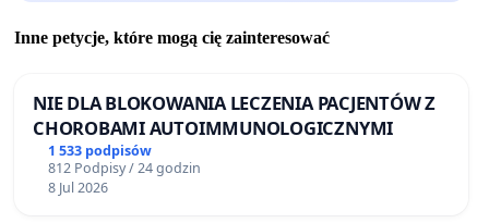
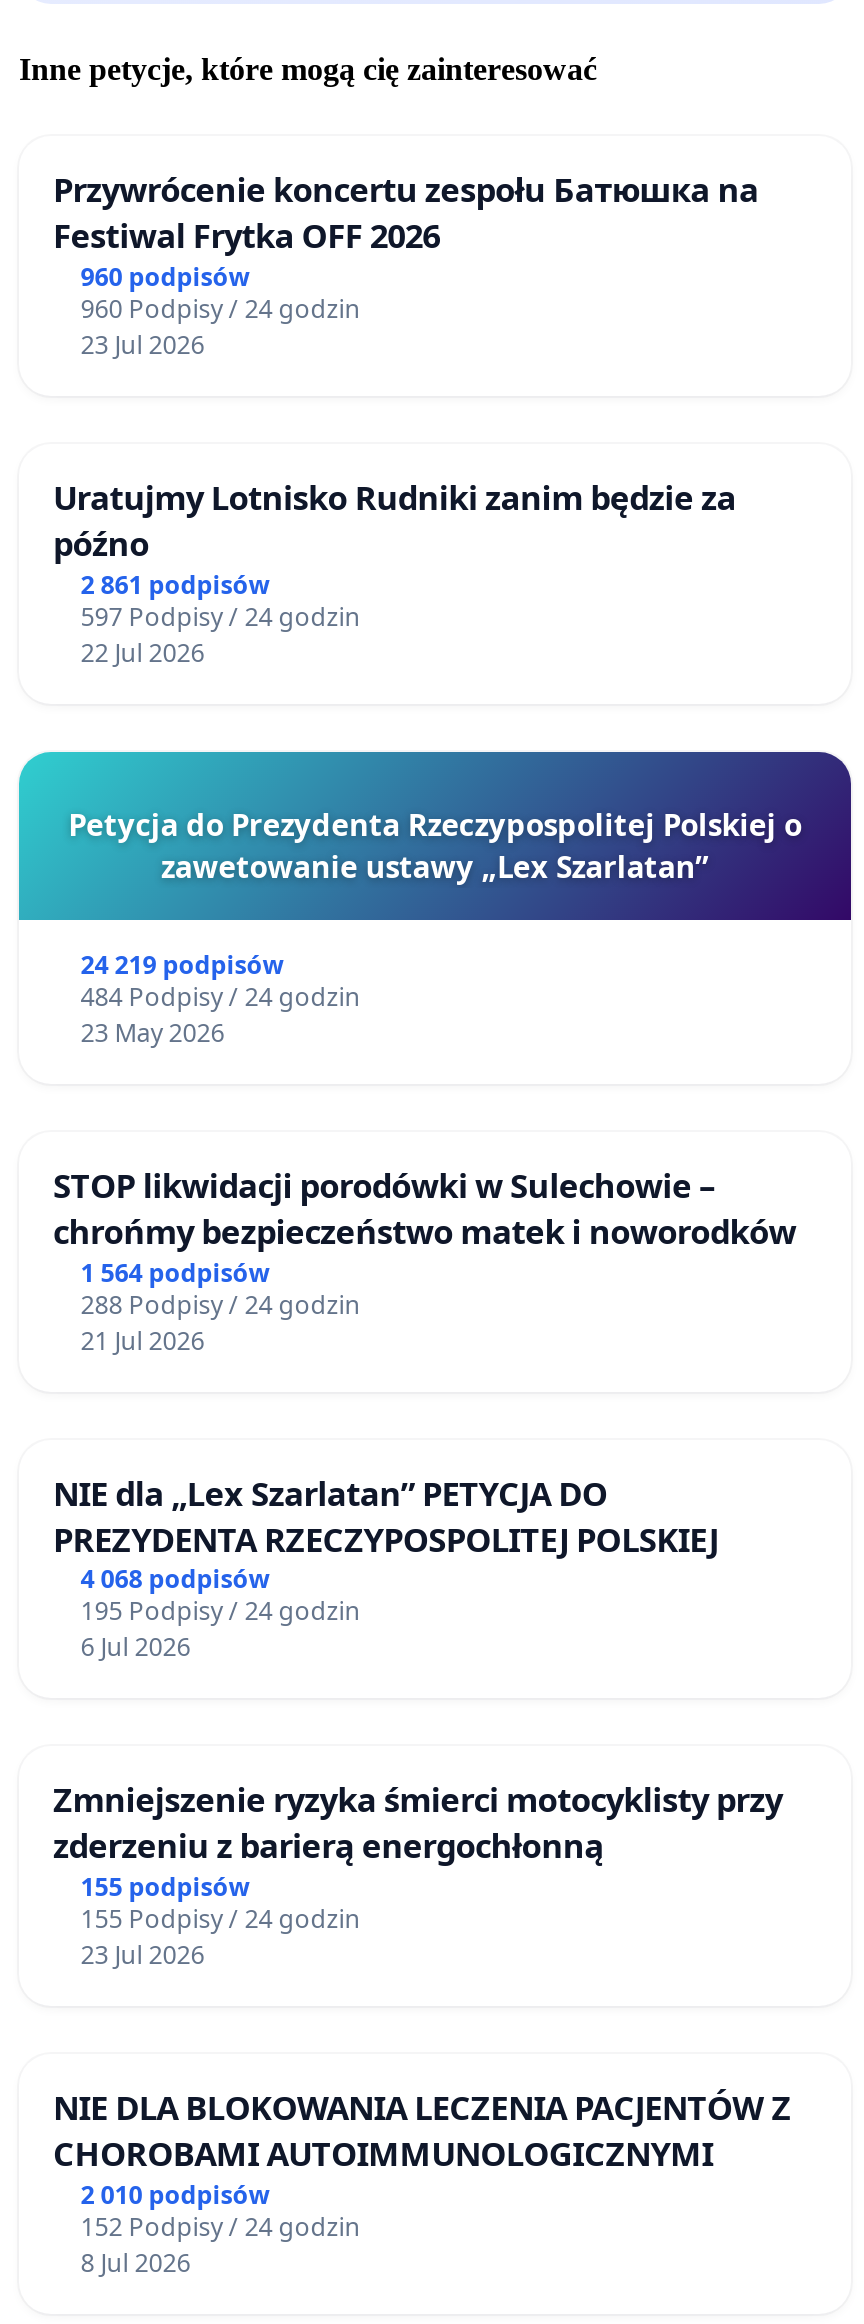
none -> [17,750,853,1973] [image] | Petycja do Prezydenta Rzeczypospolitej Polskiej o | zawetowanie ustawy „Lex Szarlatan” | 24 219 podpisów | 484 Podpisy / 24 godzin | 23 May 2026 | STOP likwidacji porodówki w Sulechowie – | chrońmy bezpieczeństwo matek i noworodków | 1 564 podpisów | 288 Podpisy / 24 godzin | 21 Jul 2026 | NIE dla „Lex Szarlatan” PETYCJA DO | PREZYDENTA RZECZYPOSPOLITEJ POLSKIEJ | 4 068 podpisów | 195 Podpisy / 24 godzin | 6 Jul 2026 | Zmniejszenie ryzyka śmierci motocyklisty przy | zderzeniu z barierą energochłonną | 155 podpisów | 155 Podpisy / 24 godzin | 23 Jul 2026
none -> [53,166,759,670] Przywrócenie koncertu zespołu Батюшка na | Festiwal Frytka OFF 2026 | 960 podpisów | 960 Podpisy / 24 godzin | 23 Jul 2026 | Uratujmy Lotnisko Rudniki zanim będzie za | późno | 2 861 podpisów | 597 Podpisy / 24 godzin | 22 Jul 2026
[48,141,152,160] 1 533 podpisów -> [81,2178,271,2212] 2 010 podpisów
[48,159,201,177] 812 Podpisy / 24 godzin -> [81,2210,361,2244] 152 Podpisy / 24 godzin

